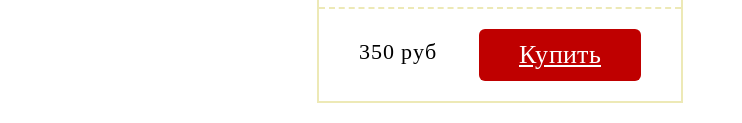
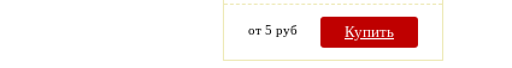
[359,39,437,63] 350 руб -> [248,23,298,37] от 5 руб

